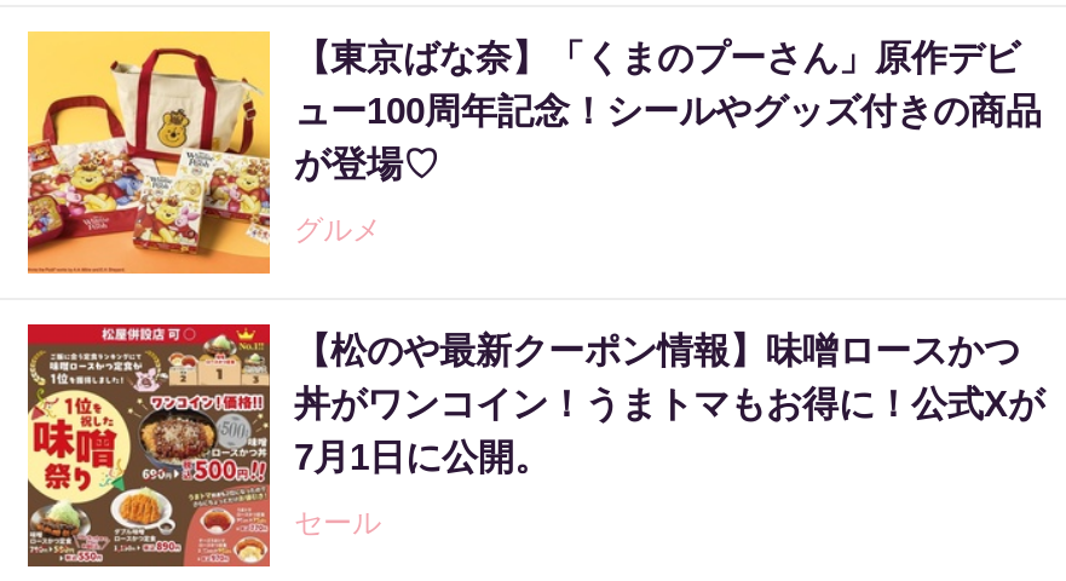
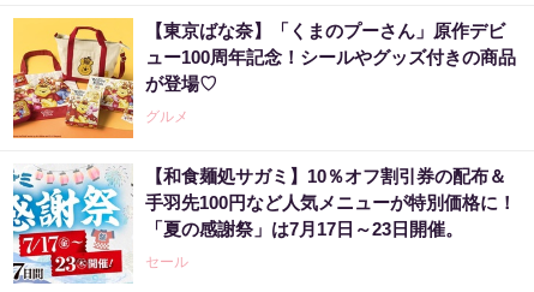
[25,322,1044,569] [image] | 【松のや最新クーポン情報】味噌ロースかつ | 丼がワンコイン！うまトマもお得に！公式Xが | 7月1日に公開。 -> [12,163,516,284] [image] | 【和食麺処サガミ】10％オフ割引券の配布＆ | 手羽先100円など人気メニューが特別価格に！ | 「夏の感謝祭」は7月17日～23日開催。

